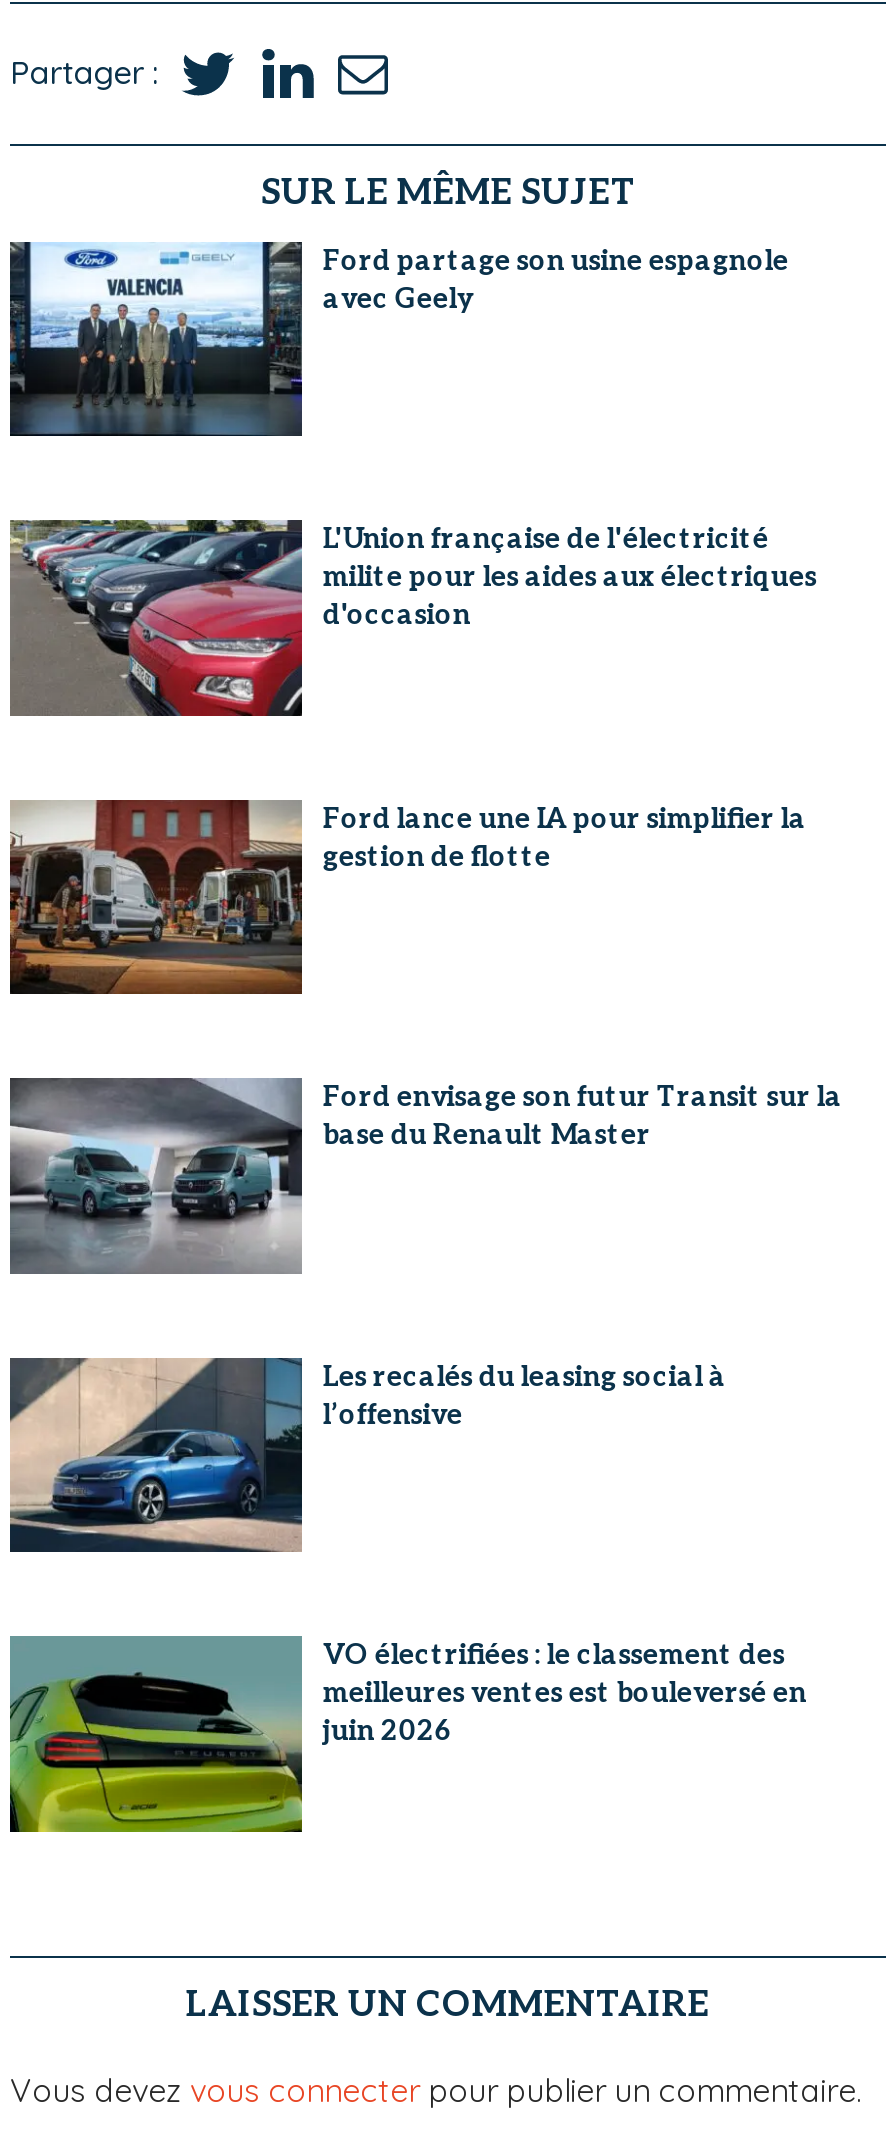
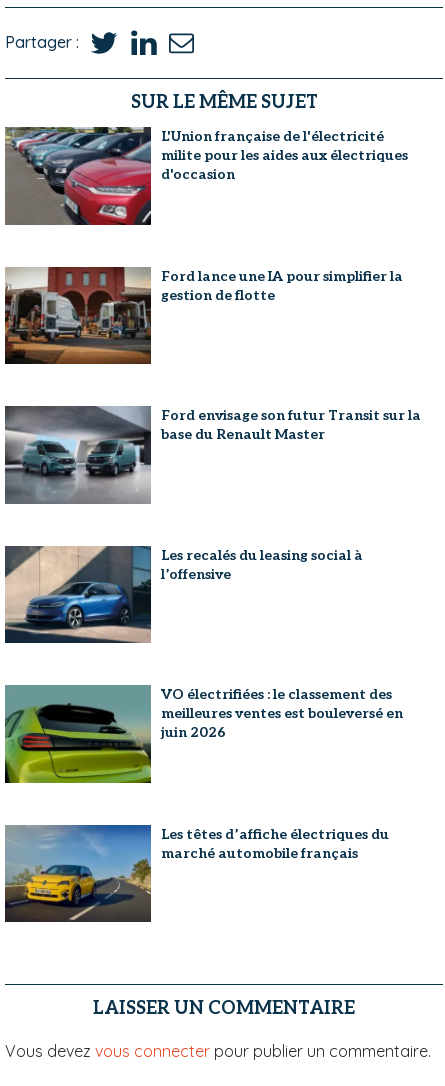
[8,241,789,439] [image] | Ford partage son usine espagnole | avec Geely -> none
moved [0,517,843,1748] -> [0,125,421,741]: [image] | L'Union française de l'électricité | milite pour les aides aux électriques | ... | meilleures ventes est bouleversé en | juin 2026
moved [0,1671,308,1835] -> [0,702,154,784]: [image]
none -> [4,825,389,923] [image] | Les têtes d’affiche électriques du | marché automobile français

